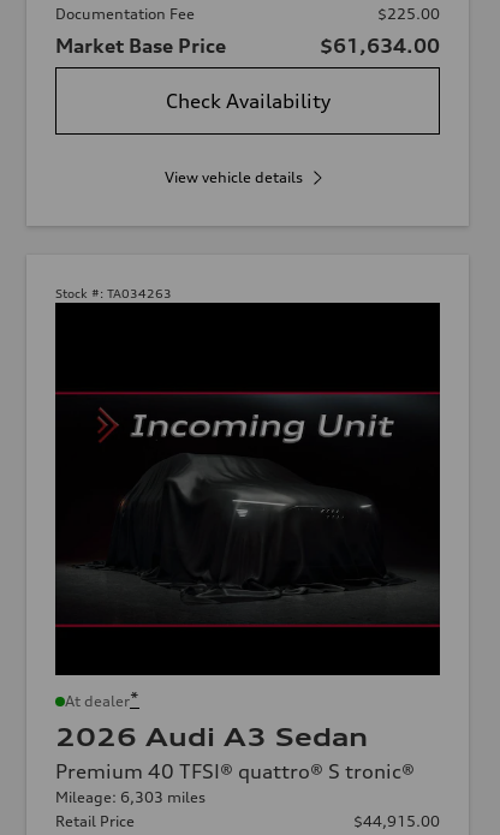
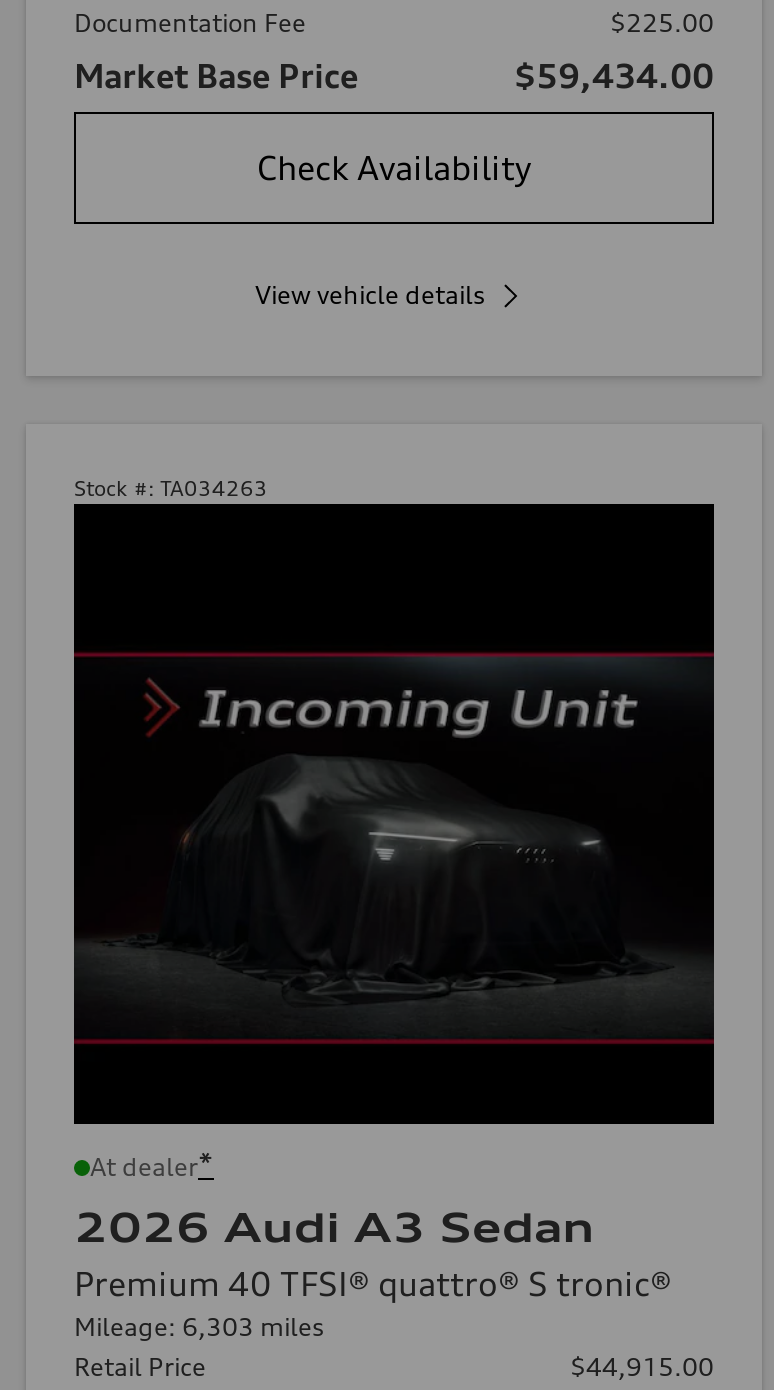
[320,34,440,58] $61,634.00 -> [514,57,714,97] $59,434.00

